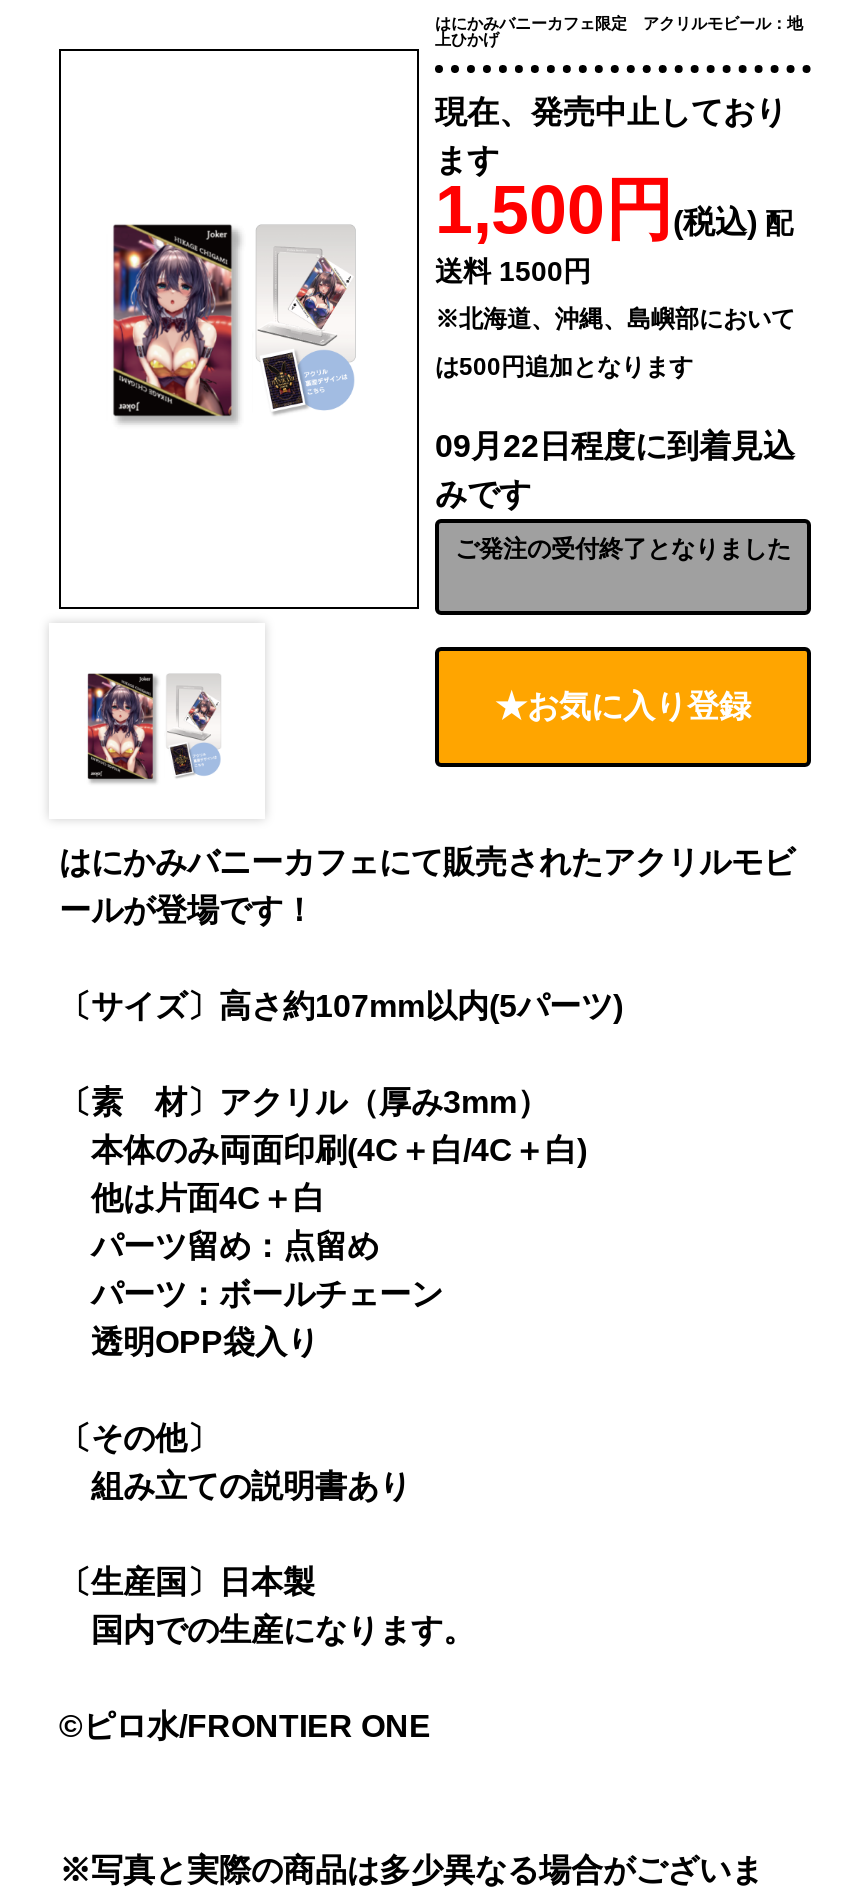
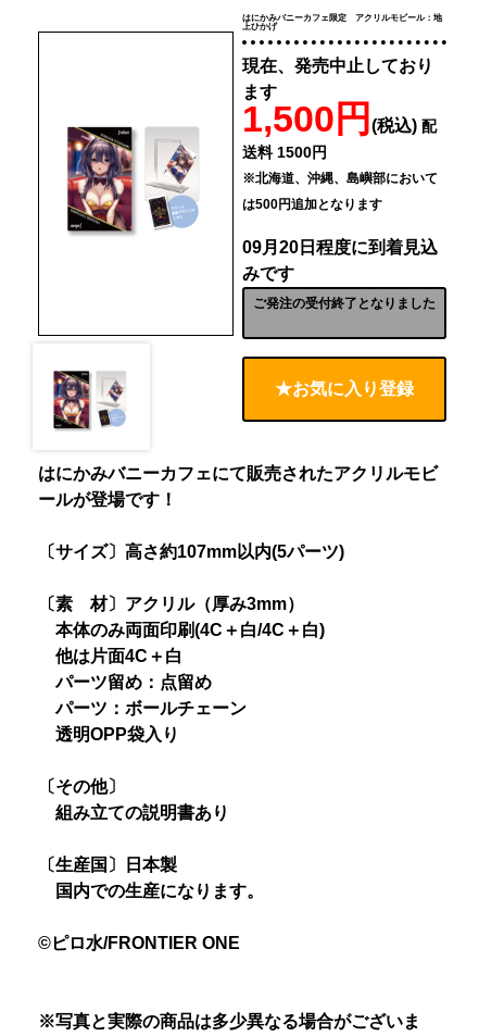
[435,429,795,463] 09月22日程度に到着見込 -> [242,238,438,257] 09月20日程度に到着見込

